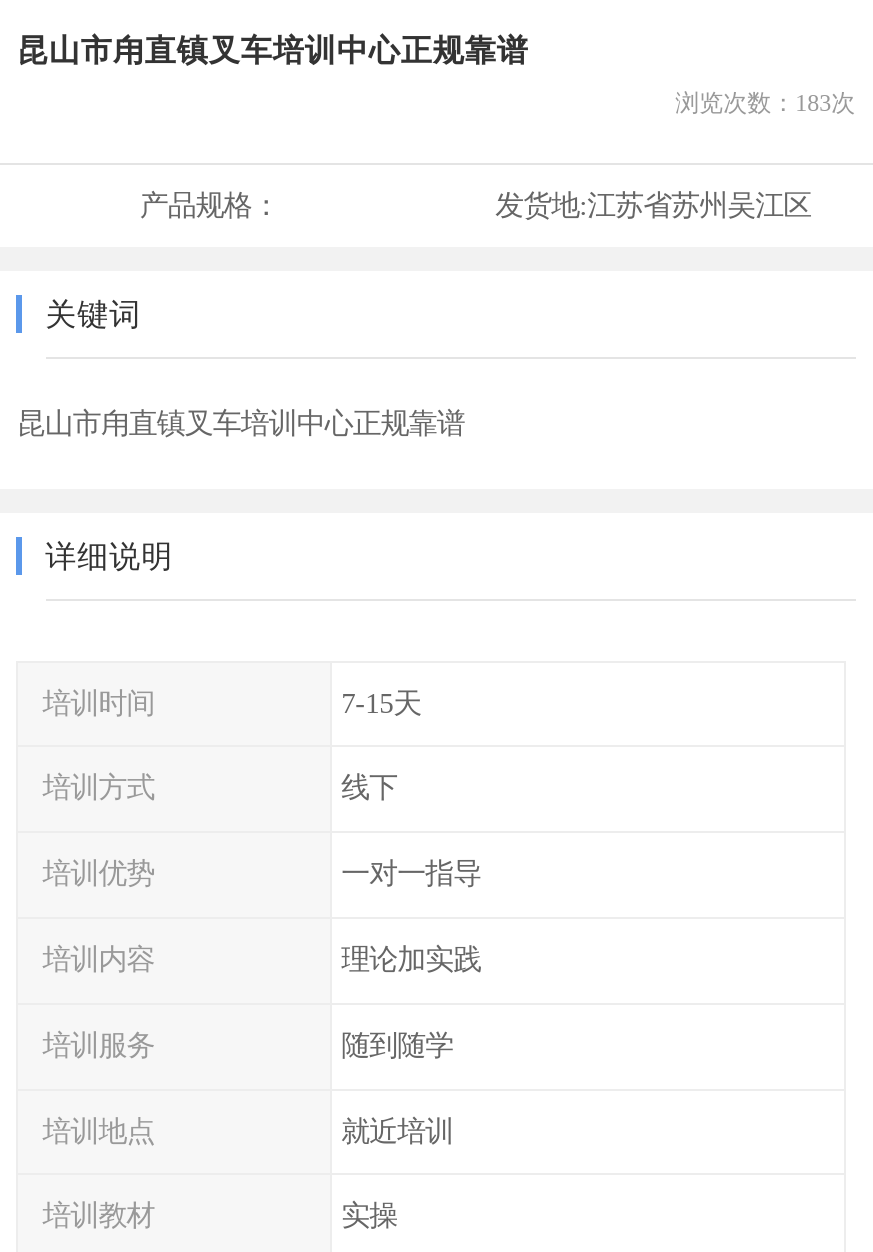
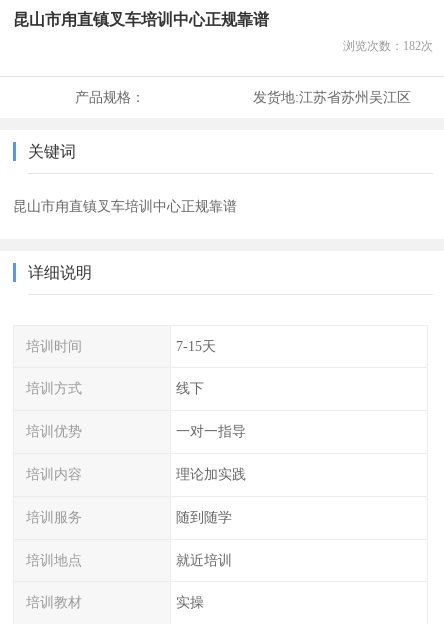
[675,88,855,116] 浏览次数：183次 -> [343,39,433,53] 浏览次数：182次

